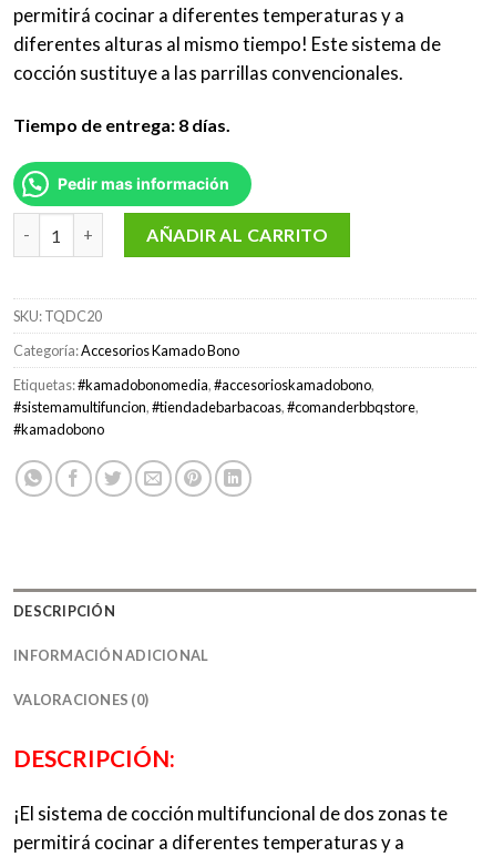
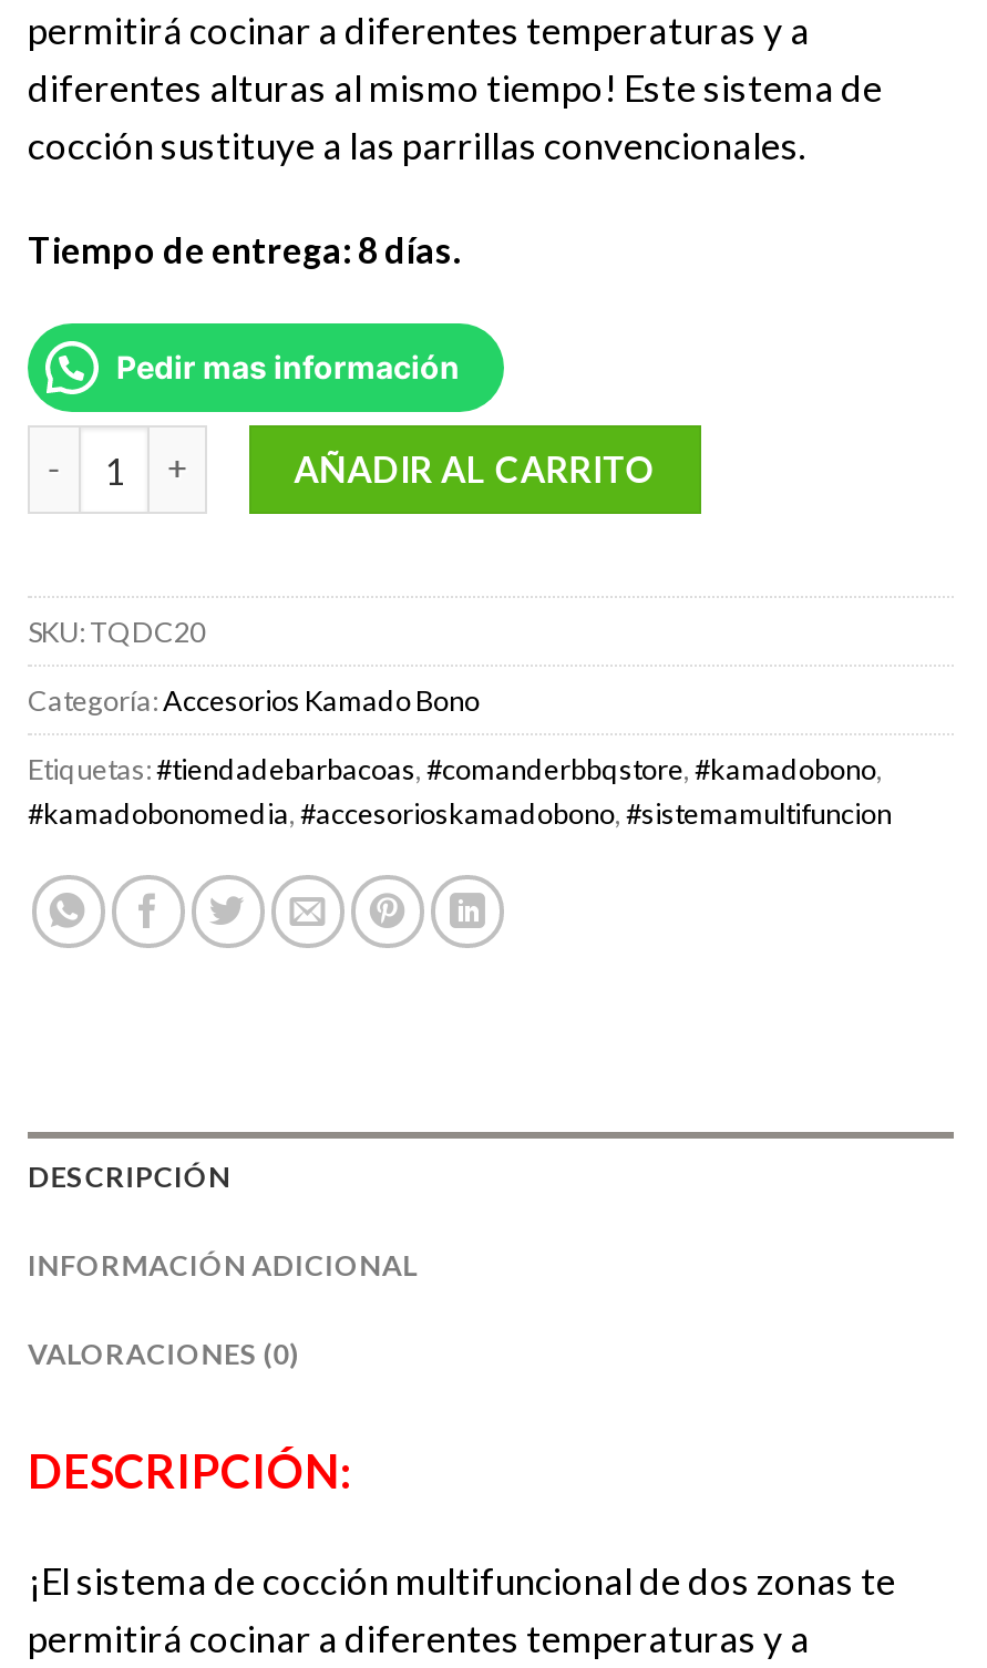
[13,376,419,438] Etiquetas: #kamadobonomedia, #accesorioskamadobono, | #sistemamultifuncion, #tiendadebarbacoas, #comanderbbqstore, | #kamadobono -> [28,750,892,830] Etiquetas: #tiendadebarbacoas, #comanderbbqstore, #kamadobono, | #kamadobonomedia, #accesorioskamadobono, #sistemamultifuncion

